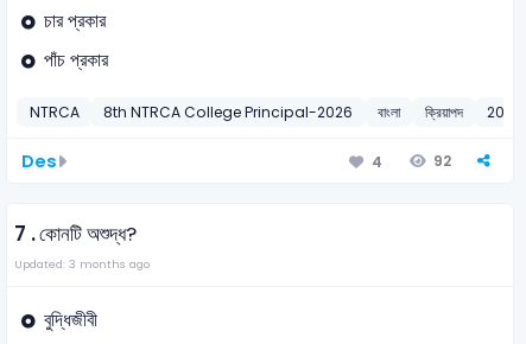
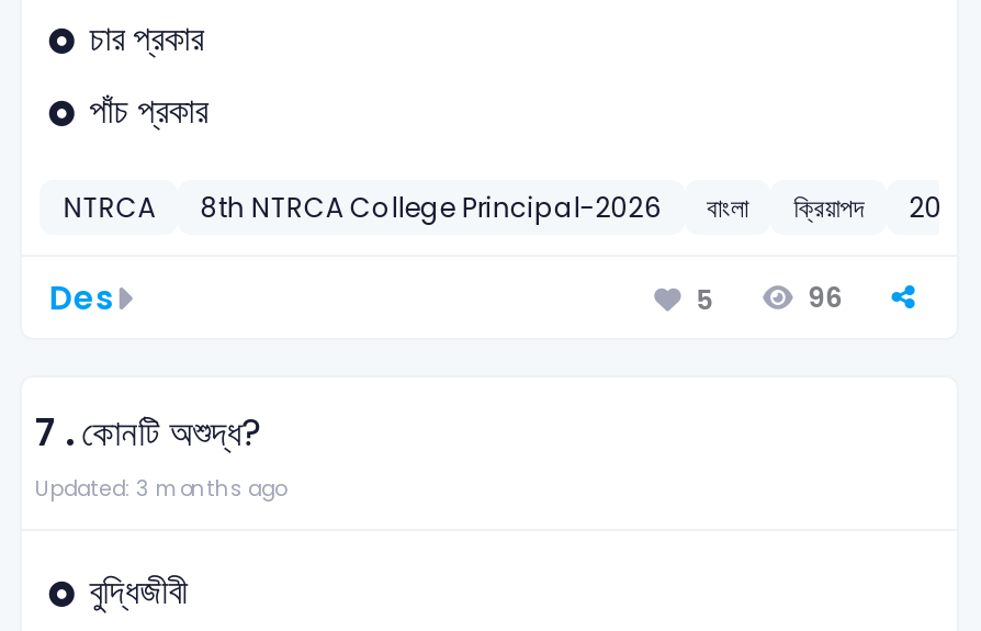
[372,151,383,172] 4 -> [696,280,714,317] 5
[430,150,451,170] 92 -> [801,278,842,315] 96

